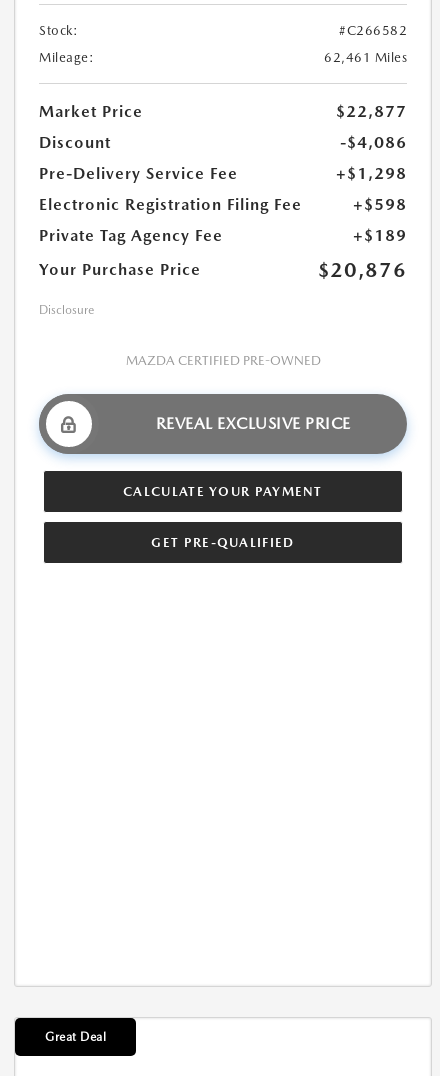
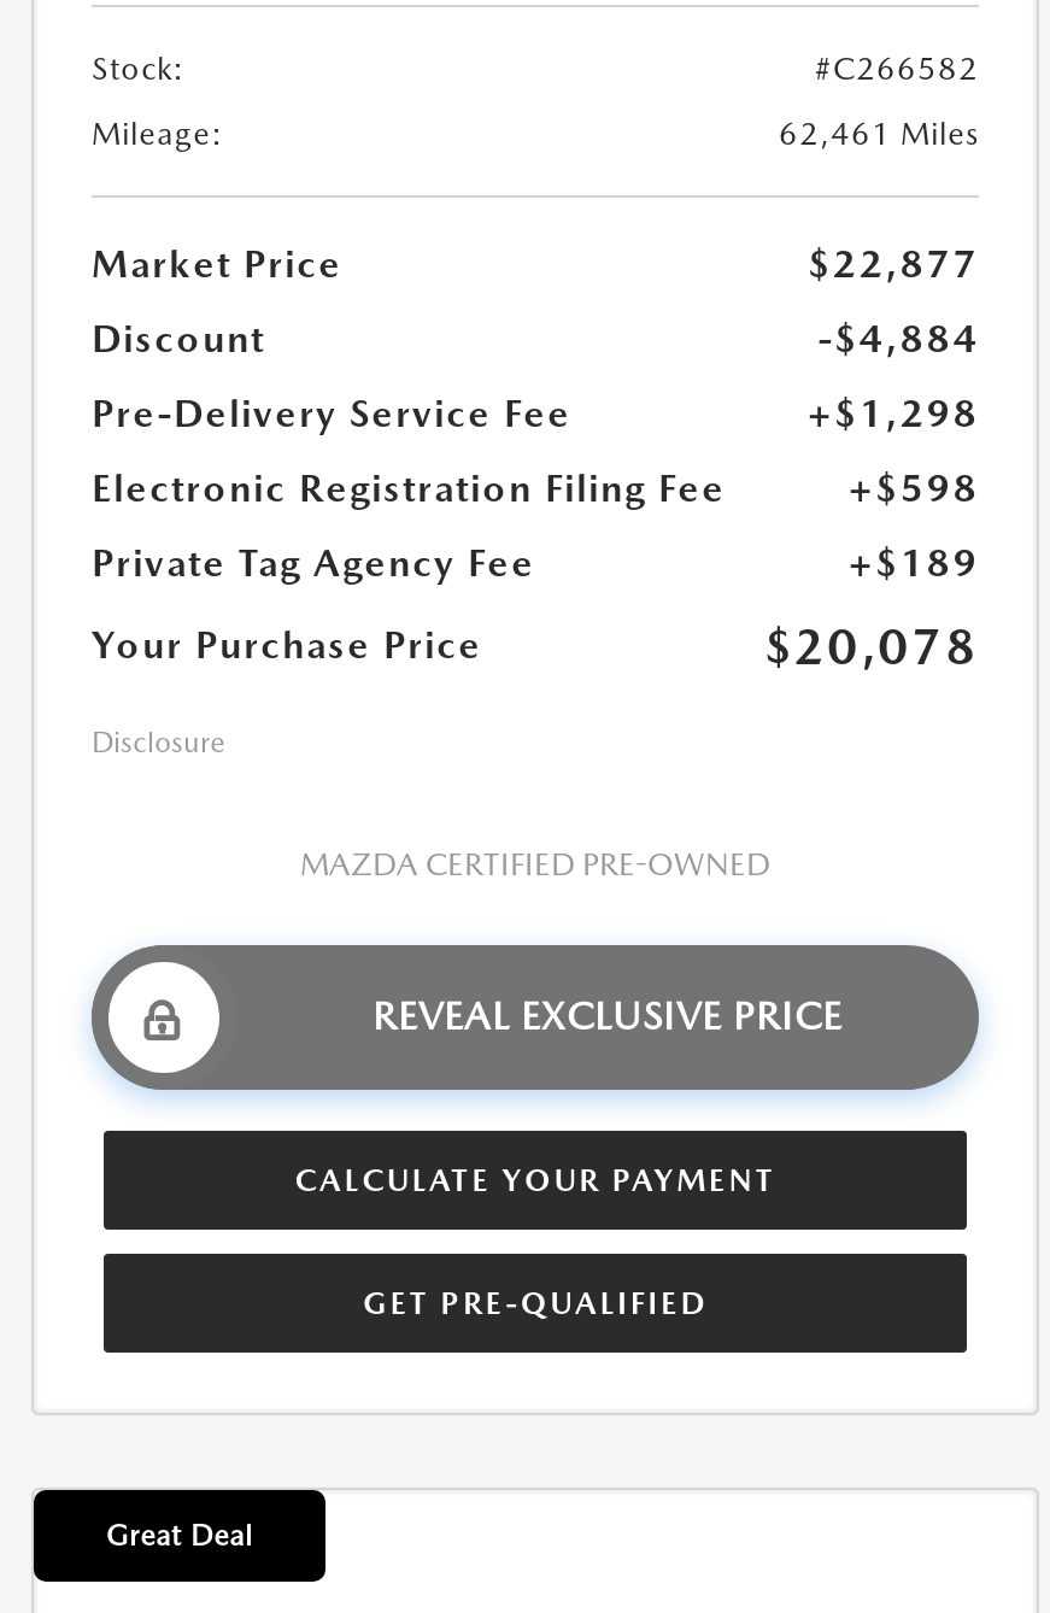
[340,133,407,152] -$4,086 -> [817,316,979,362] -$4,884
[318,258,407,282] $20,876 -> [764,617,979,675] $20,078

